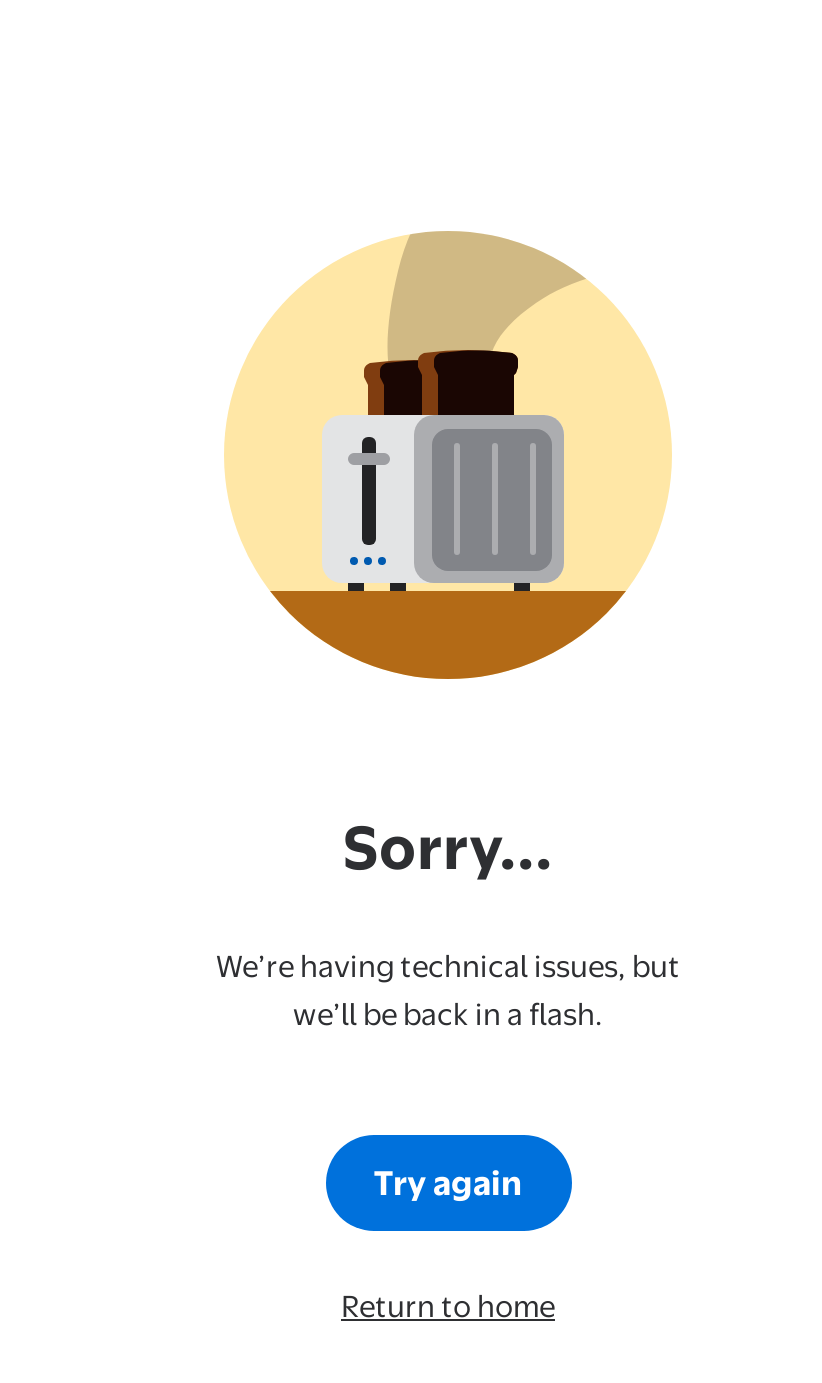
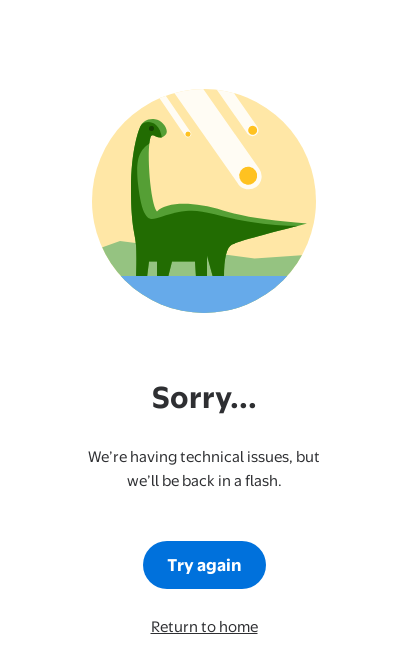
[246,231,646,681] [image] -> [102,90,306,314] [image]

